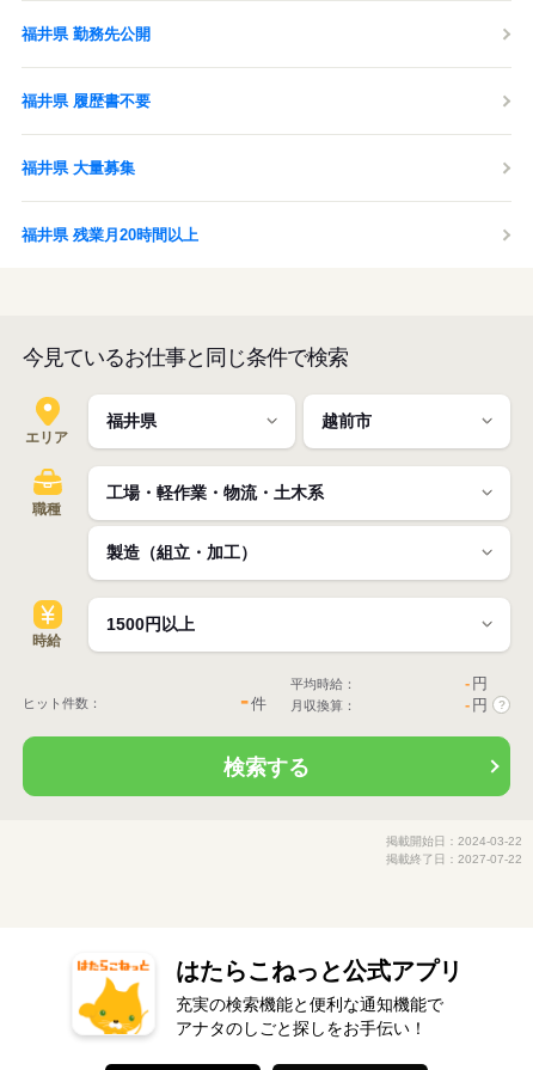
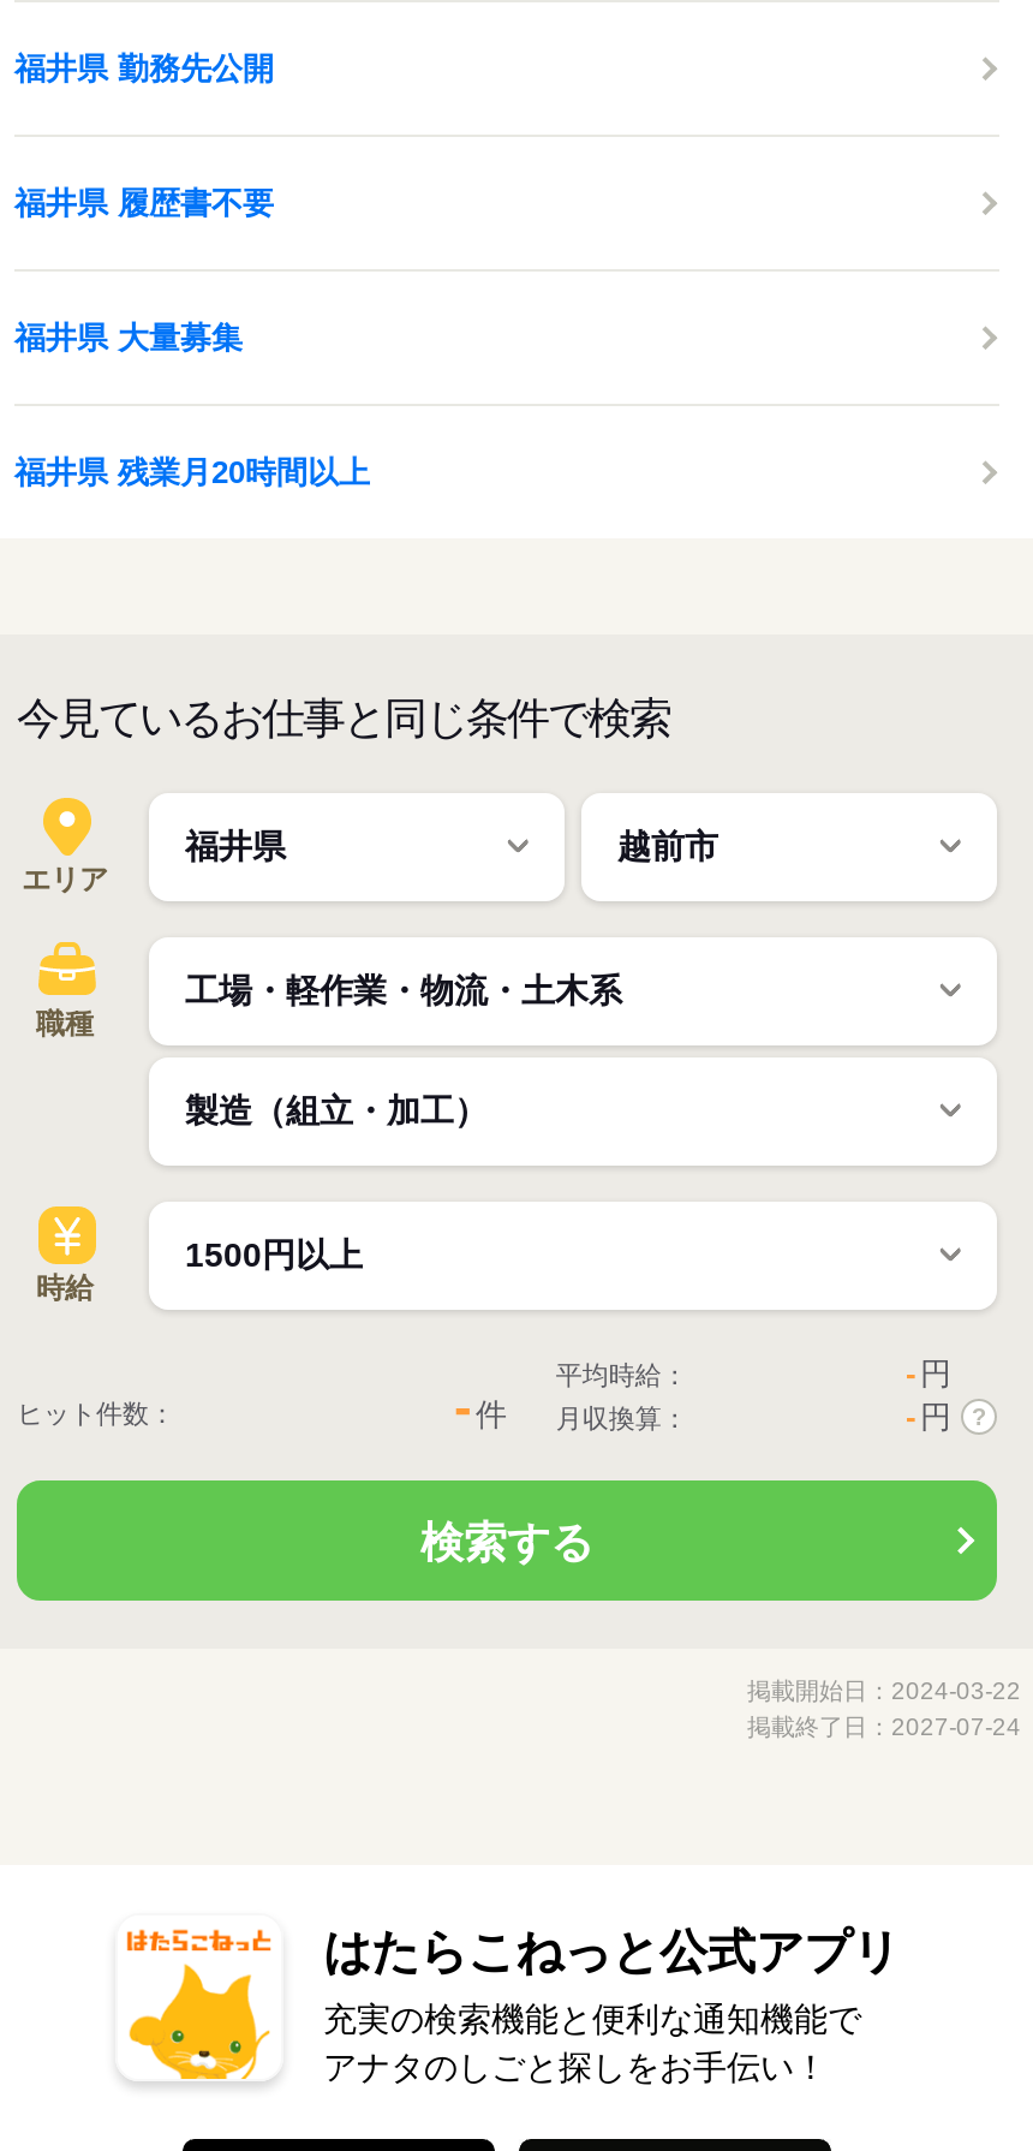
[386,852,522,866] 掲載終了日：2027-07-22 -> [747,1714,1021,1740] 掲載終了日：2027-07-24

